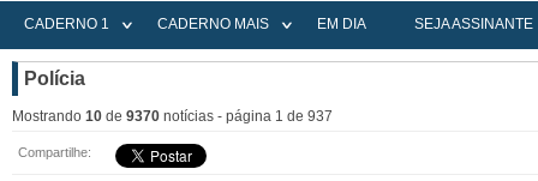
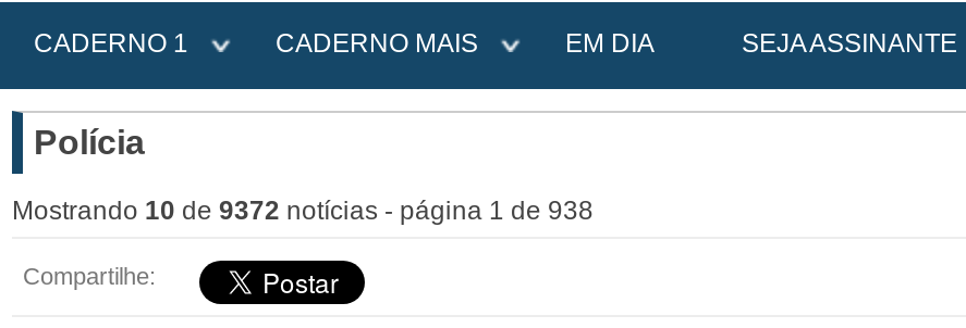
[12,108,333,125] Mostrando 10 de 9370 notícias - página 1 de 937 -> [12,195,594,226] Mostrando 10 de 9372 notícias - página 1 de 938

